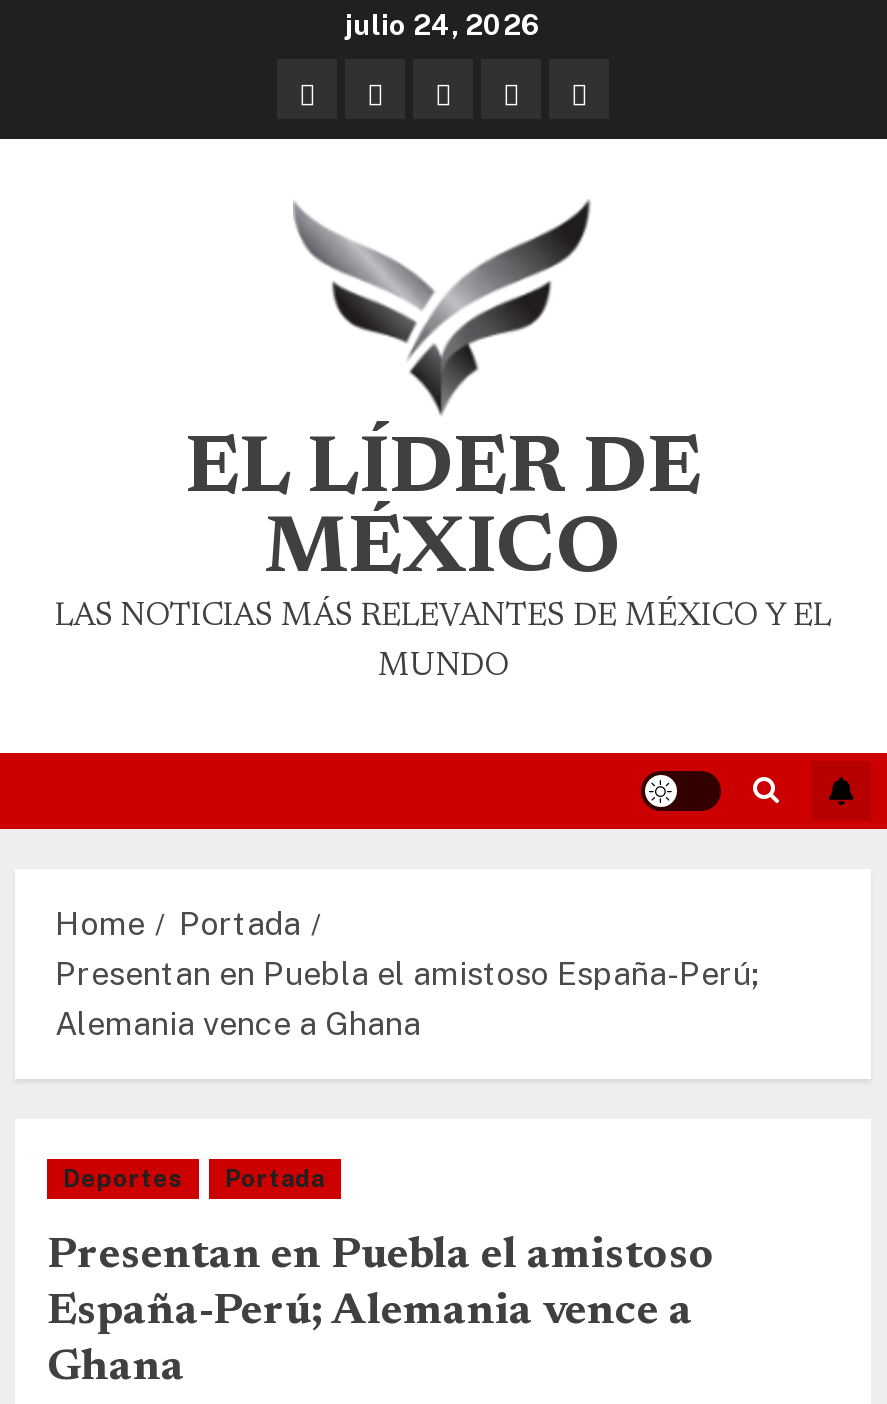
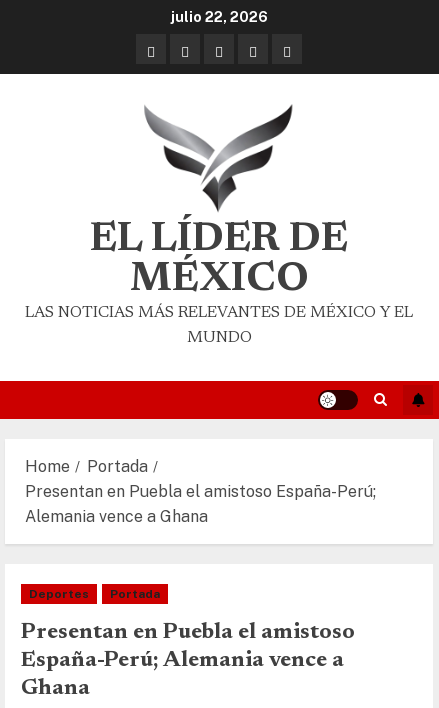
[345,9,541,41] julio 24, 2026 -> [170,9,267,25] julio 22, 2026

